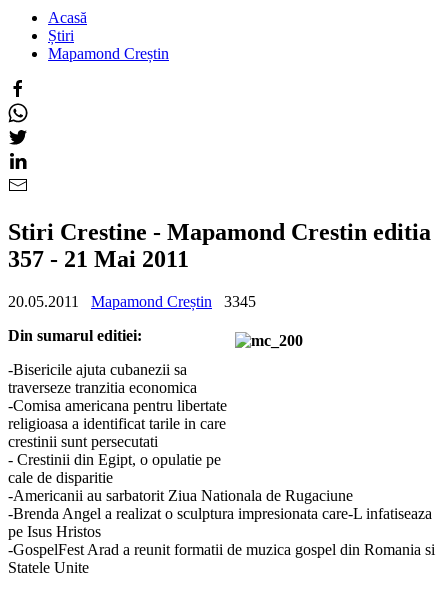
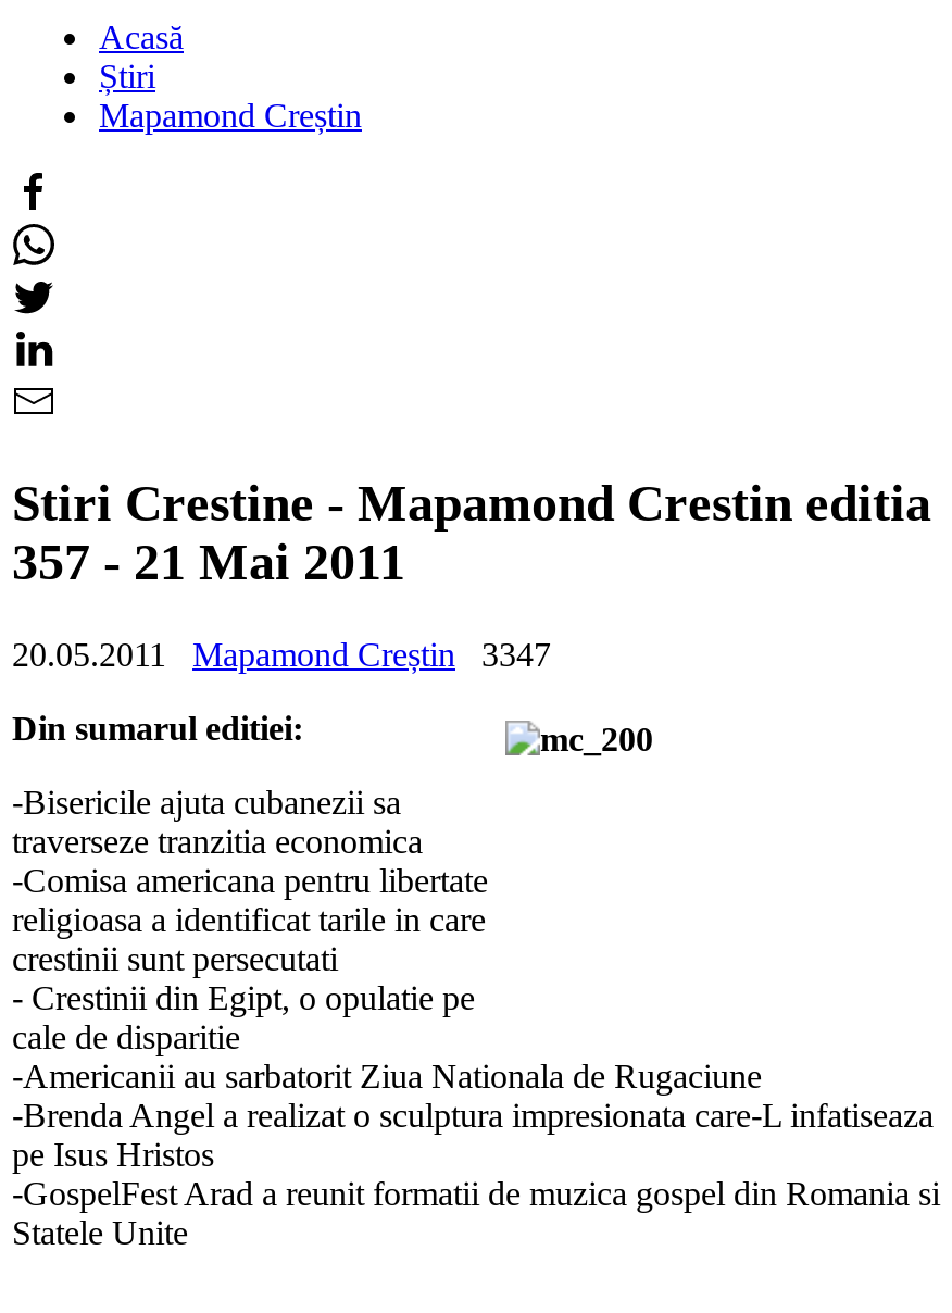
[8,293,256,310] 20.05.2011 Mapamond Creștin 3345 -> [12,637,551,673] 20.05.2011 Mapamond Creștin 3347

